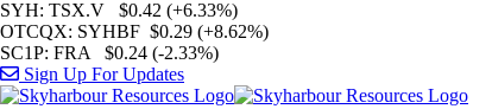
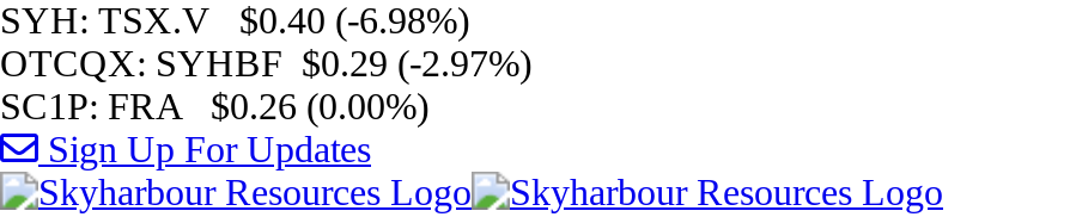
[0,0,238,20] SYH: TSX.V $0.42 (+6.33%) -> [0,0,469,41] SYH: TSX.V $0.40 (-6.98%)
[0,21,269,41] OTCQX: SYHBF $0.29 (+8.62%) -> [0,43,531,83] OTCQX: SYHBF $0.29 (-2.97%)
[0,43,219,63] SC1P: FRA $0.24 (-2.33%) -> [0,86,428,126] SC1P: FRA $0.26 (0.00%)

